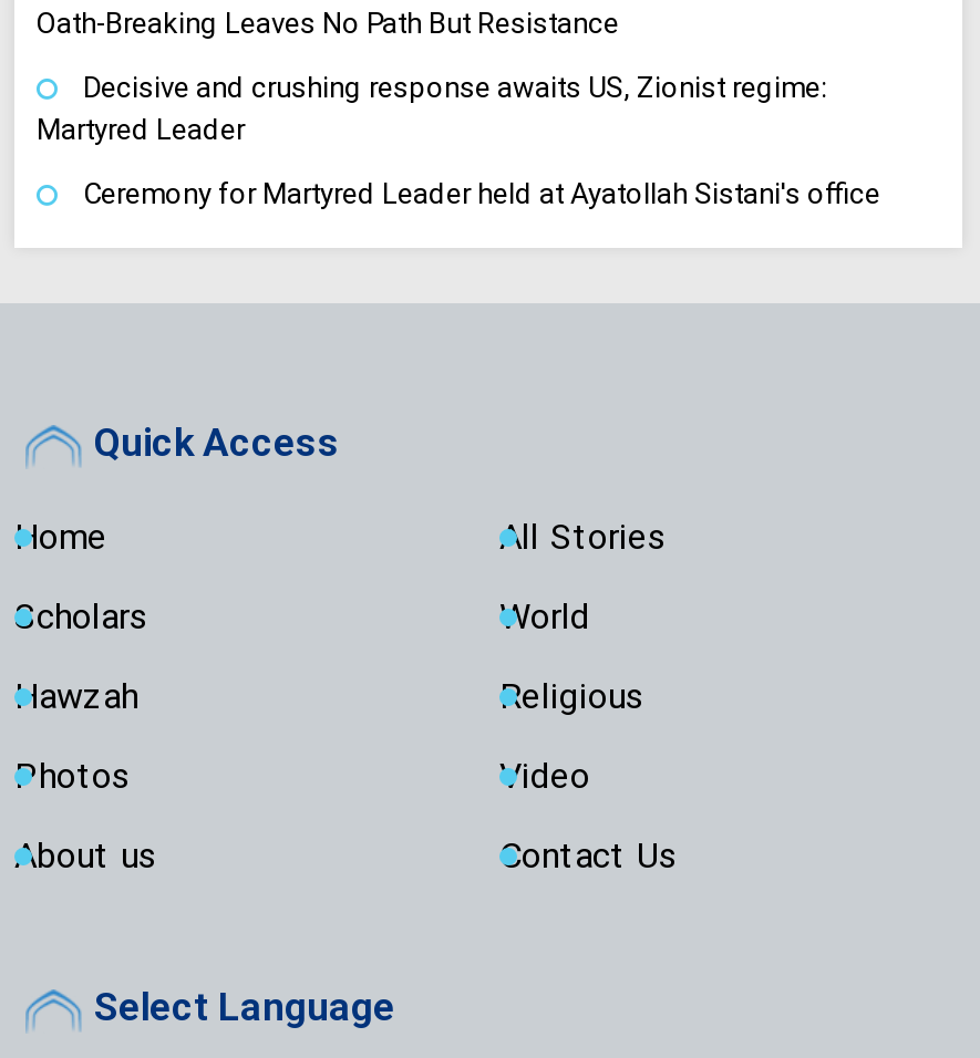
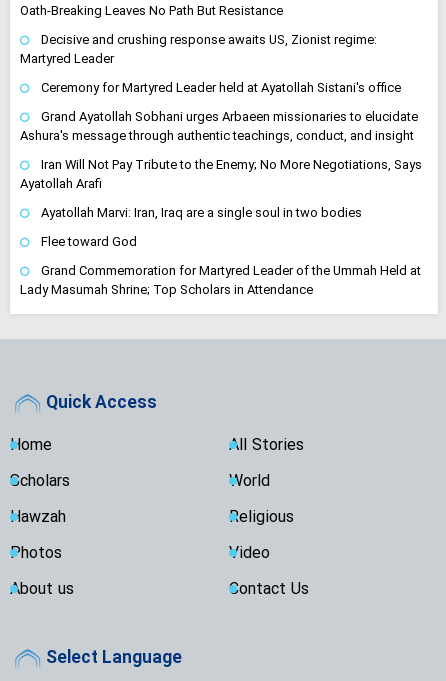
none -> [20,109,422,297] Grand Ayatollah Sobhani urges Arbaeen missionaries to elucidate | Ashura's message through authentic teachings, conduct, and insight | Iran Will Not Pay Tribute to the Enemy; No More Negotiations, Says | Ayatollah Arafi | Ayatollah Marvi: Iran, Iraq are a single soul in two bodies | Flee toward God | Grand Commemoration for Martyred Leader of the Ummah Held at | Lady Masumah Shrine; Top Scholars in Attendance

